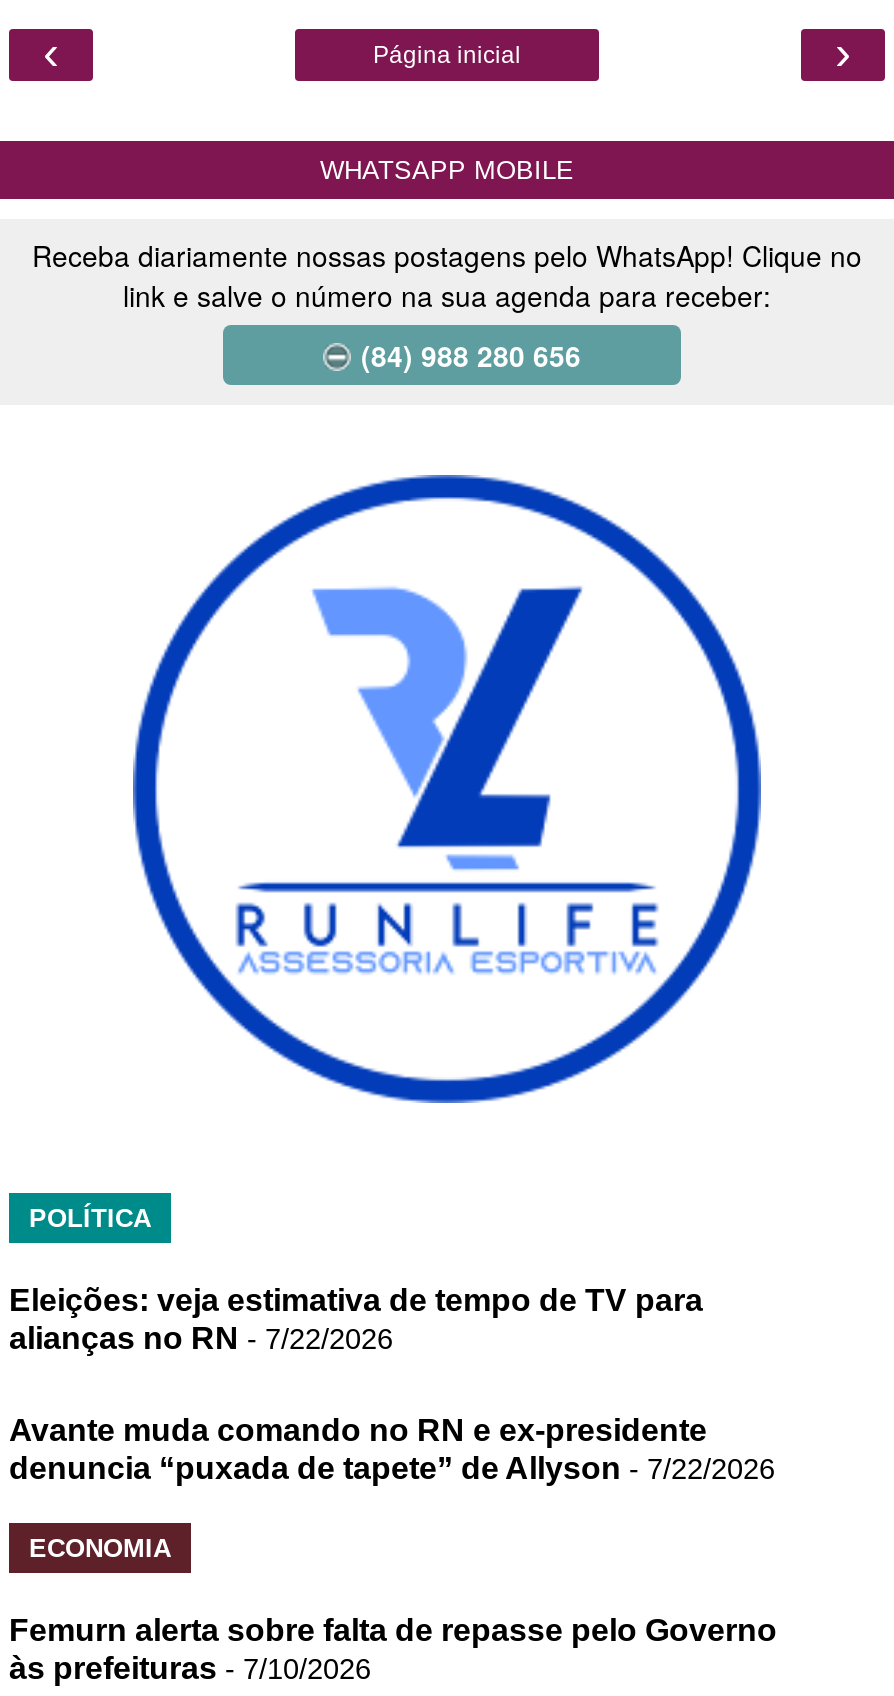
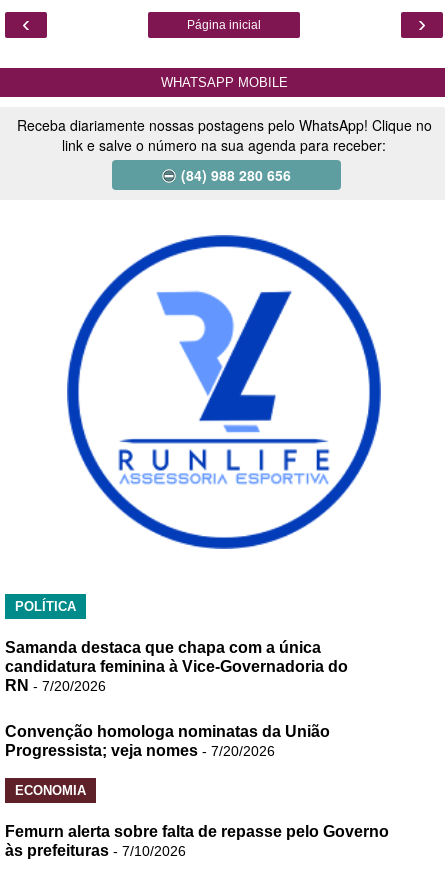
[9,1282,703,1354] Eleições: veja estimativa de tempo de TV para | alianças no RN - 7/22/2026 -> [5,639,348,694] Samanda destaca que chapa com a única | candidatura feminina à Vice-Governadoria do | RN - 7/20/2026
[9,1413,775,1485] Avante muda comando no RN e ex-presidente | denuncia “puxada de tapete” de Allyson - 7/22/2026 -> [5,723,330,759] Convenção homologa nominatas da União | Progressista; veja nomes - 7/20/2026

